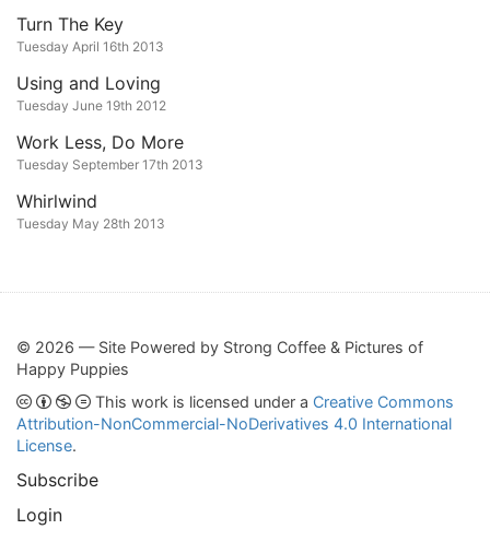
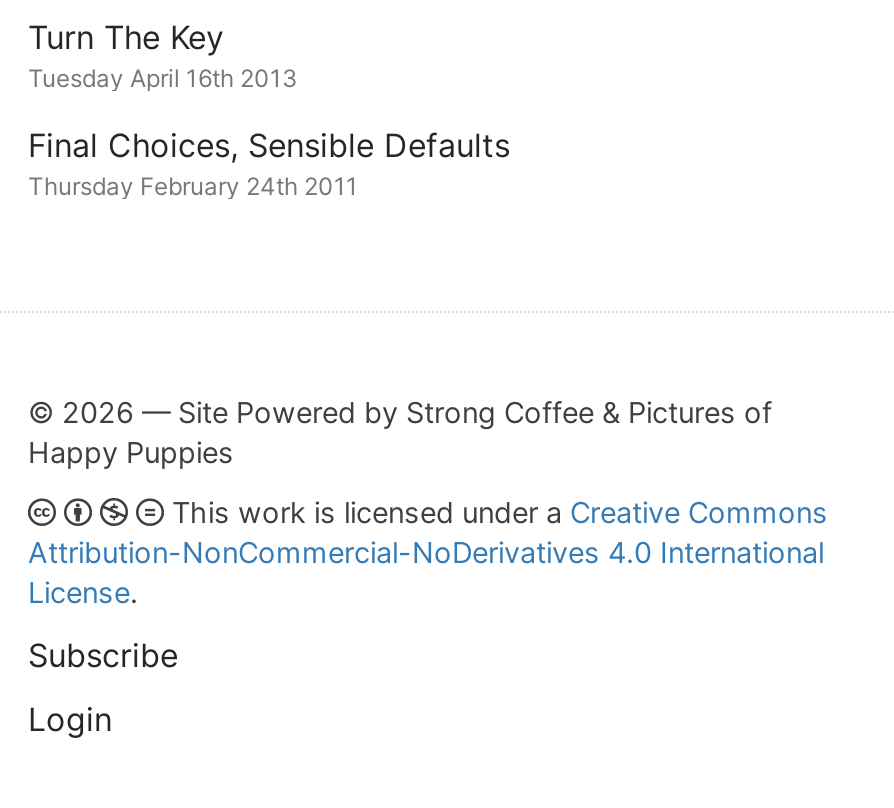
[16,72,203,232] Using and Loving | Tuesday June 19th 2012 | Work Less, Do More | Tuesday September 17th 2013 | Whirlwind | Tuesday May 28th 2013 -> [28,125,510,201] Final Choices, Sensible Defaults | Thursday February 24th 2011

